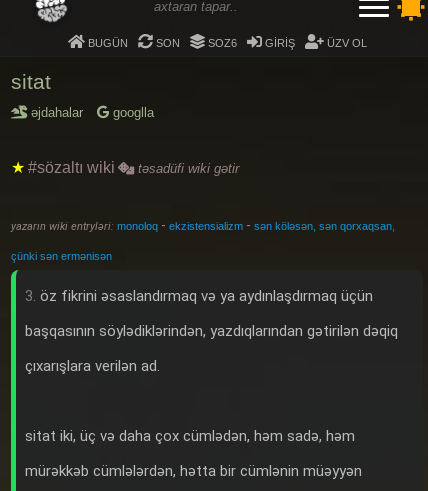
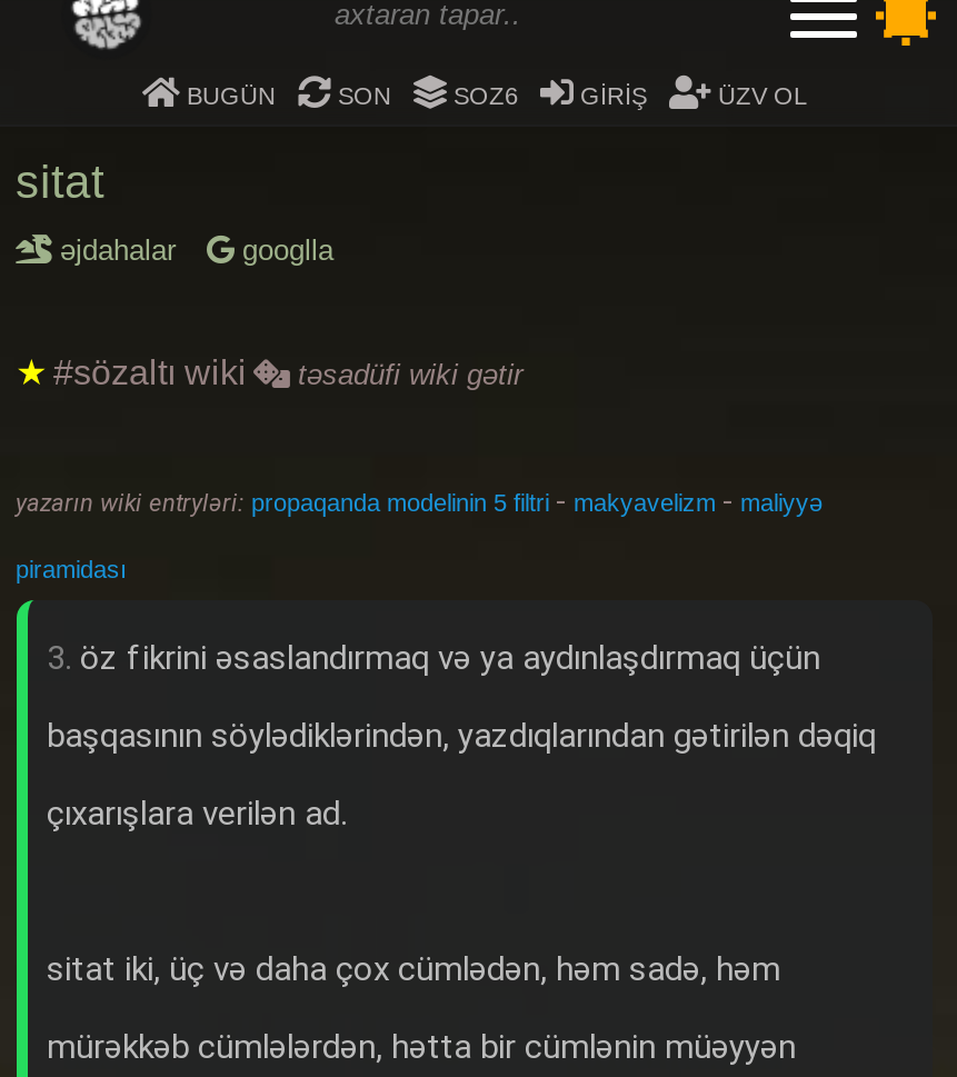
[10,217,394,233] yazarın wiki entryləri: monoloq - ekzistensializm - sən köləsən, sən qorxaqsan, -> [16,482,823,518] yazarın wiki entryləri: propaqanda modelinin 5 filtri - makyavelizm - maliyyə
[10,250,111,262] çünki sən ermənisən -> [16,556,127,582] piramidası

